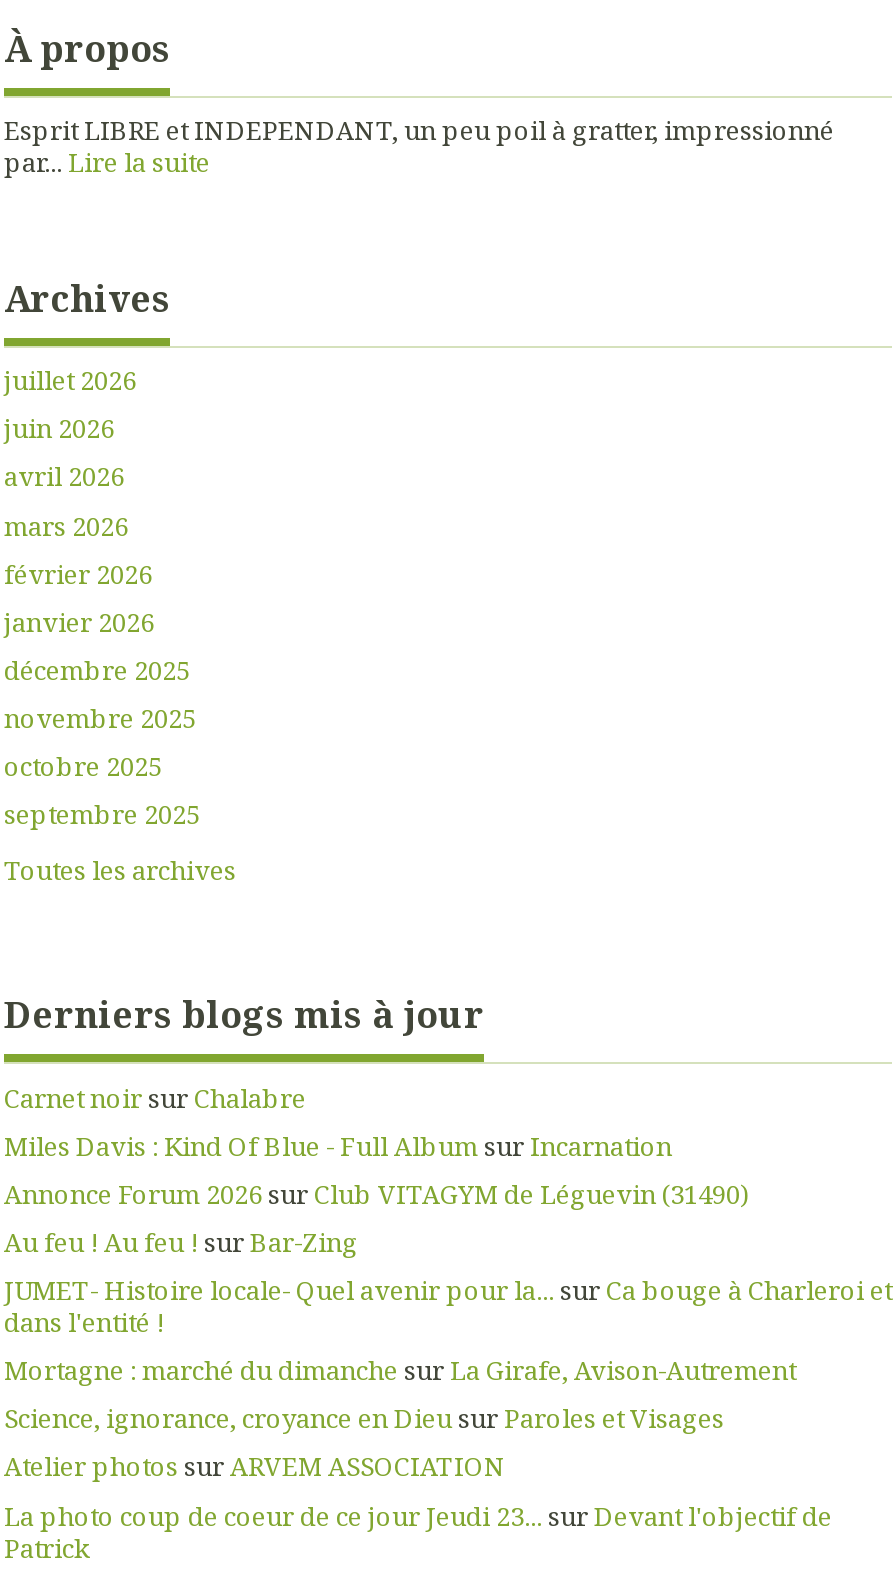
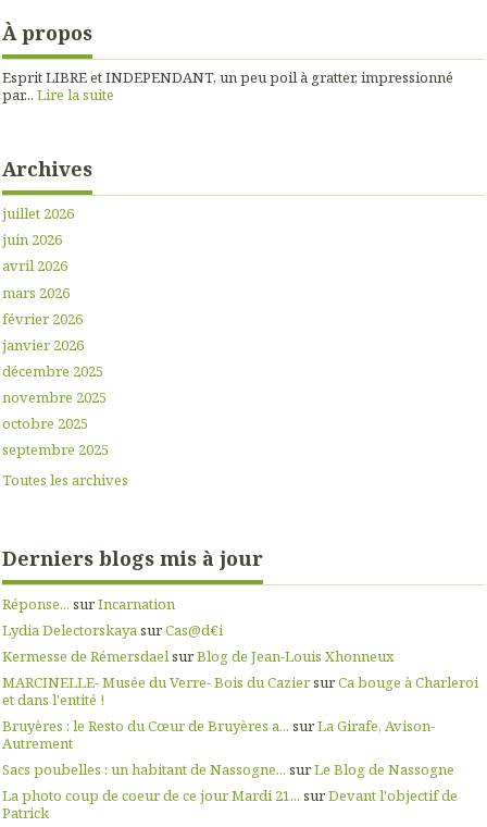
[4,1079,892,1533] Carnet noir sur Chalabre | Miles Davis : Kind Of Blue - Full Album sur Incarnation | Annonce Forum 2026 sur Club VITAGYM de Léguevin (31490) | Au feu ! Au feu ! sur Bar-Zing | JUMET- Histoire locale- Quel avenir pour la... sur Ca bouge à Charleroi et | dans l'entité ! | Mortagne : marché du dimanche sur La Girafe, Avison-Autrement | Science, ignorance, croyance en Dieu sur Paroles et Visages | Atelier photos surARVEM ASSOCIATION | La photo coup de coeur de ce jour Jeudi 23... sur Devant l'objectif de -> [2,594,478,806] Réponse... sur Incarnation | Lydia Delectorskaya sur Cas@d€i | Kermesse de Rémersdael sur Blog de Jean-Louis Xhonneux | MARCINELLE- Musée du Verre- Bois du Cazier sur Ca bouge à Charleroi | et dans l'entité ! | Bruyères : le Resto du Cœur de Bruyères a... sur La Girafe, Avison- | Autrement | Sacs poubelles : un habitant de Nassogne... sur Le Blog de Nassogne | La photo coup de coeur de ce jour Mardi 21... sur Devant l'objectif de

